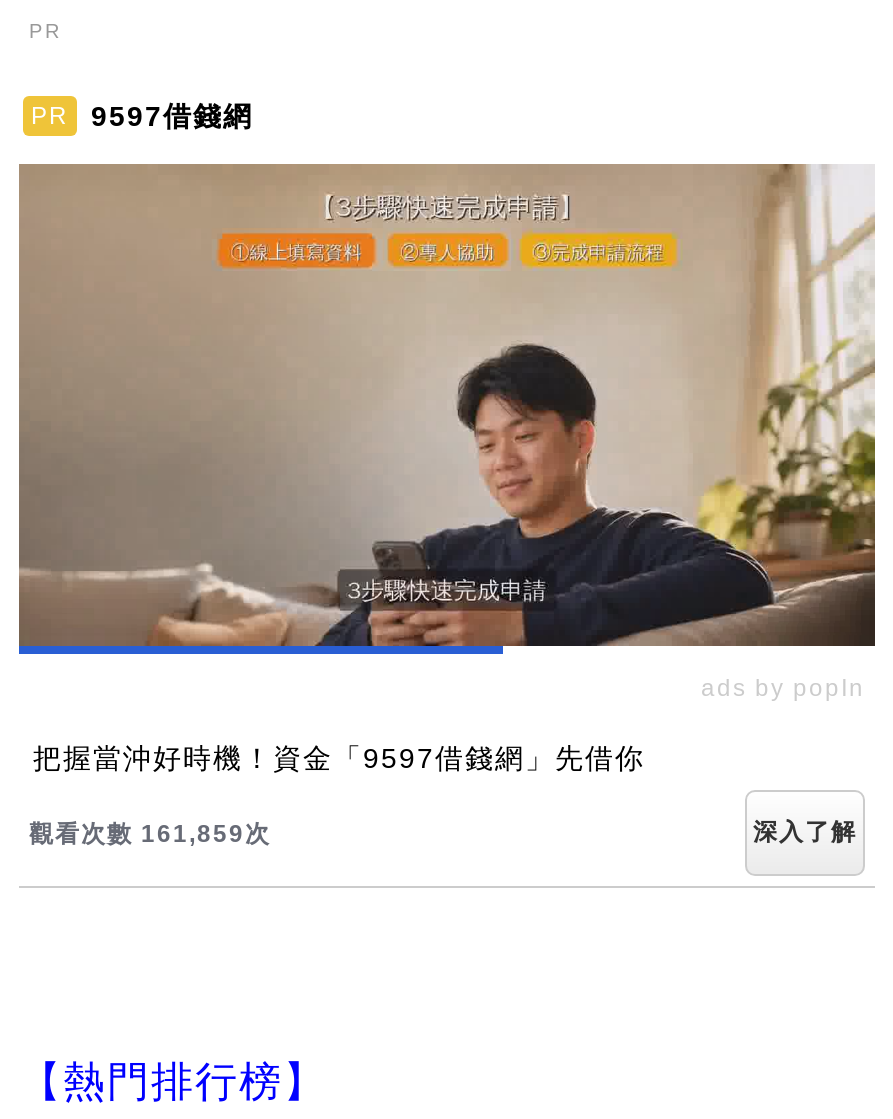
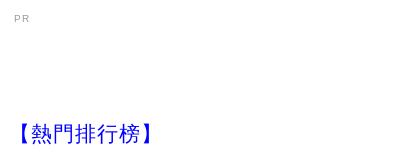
[31,100,253,132] PR | 9597借錢網 -> none
[17,162,877,847] [image] | ads by popIn | 把握當沖好時機！資金「9597借錢網」先借你 | 觀看次數 161,859次 | 深入了解 -> none

